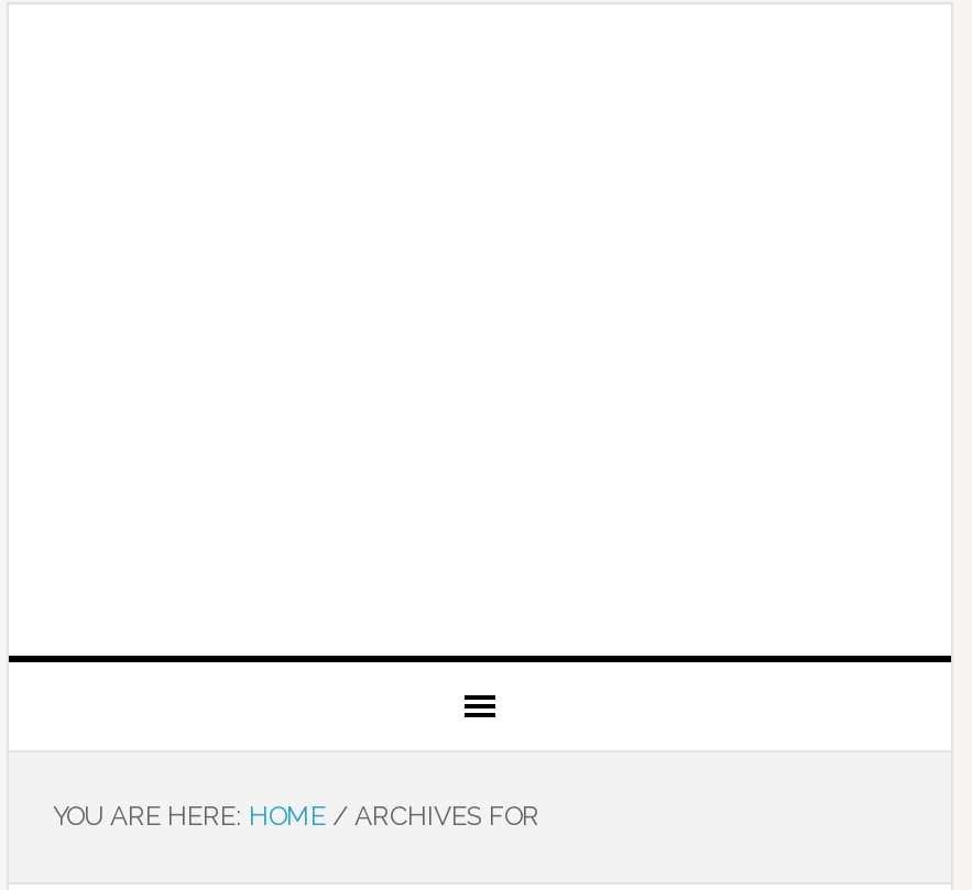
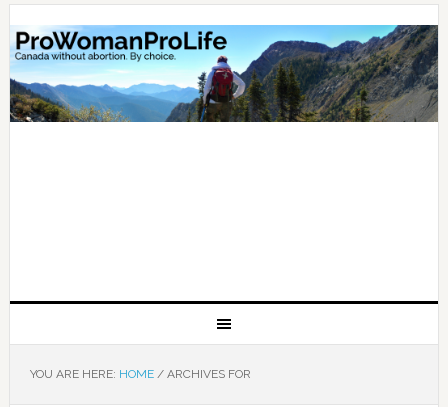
none -> [9,24,439,123] [image]

